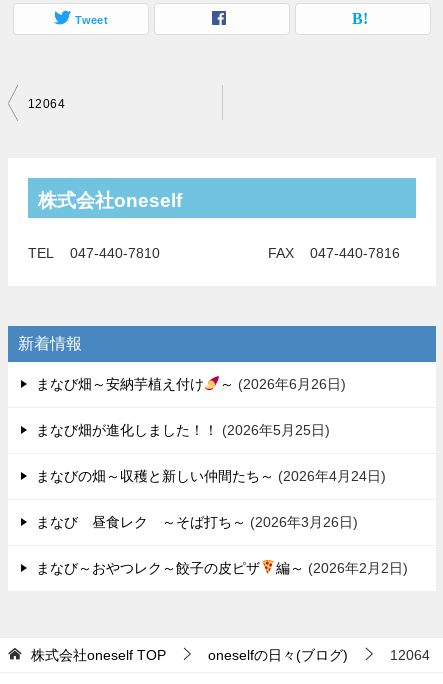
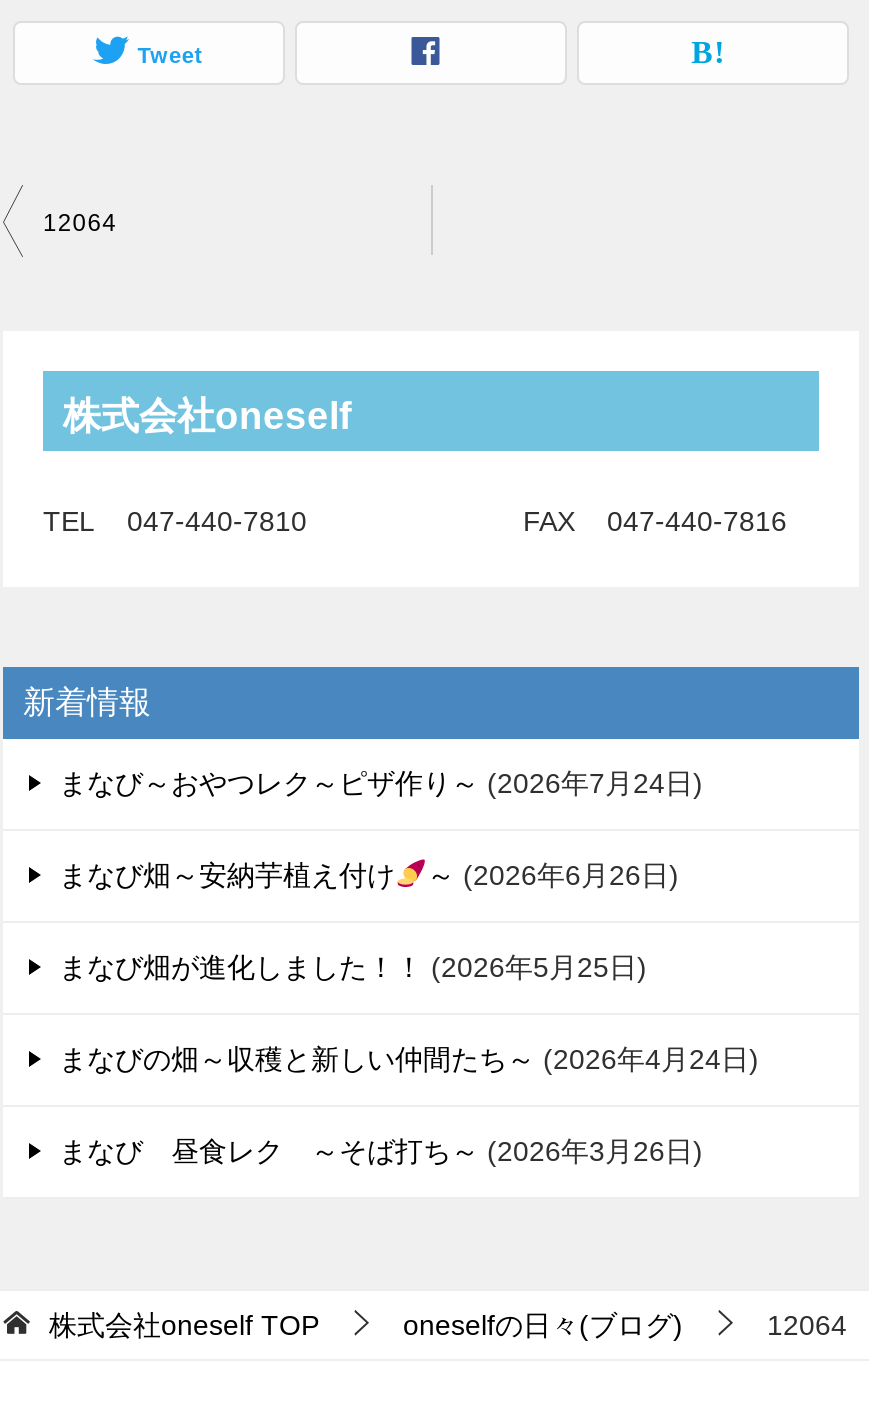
none -> [59,767,693,799] まなび～おやつレク～ピザ作り～ 2026年7月24日
moved [36,376,381,530] -> [59,859,749,1167]: まなび畑～安納芋植え付け | ～ 2026年6月26日 | まなび畑が進化しました！！ 2026年5月25日 | まなびの畑～収穫と新しい仲間たち～ 2026年4月24日 | まなび 昼食レク ～そば打ち～ 2026年3月26日
[36,560,403,576] まなび～おやつレク～餃子の皮ピザ | 編～ 2026年2月2日 -> none

